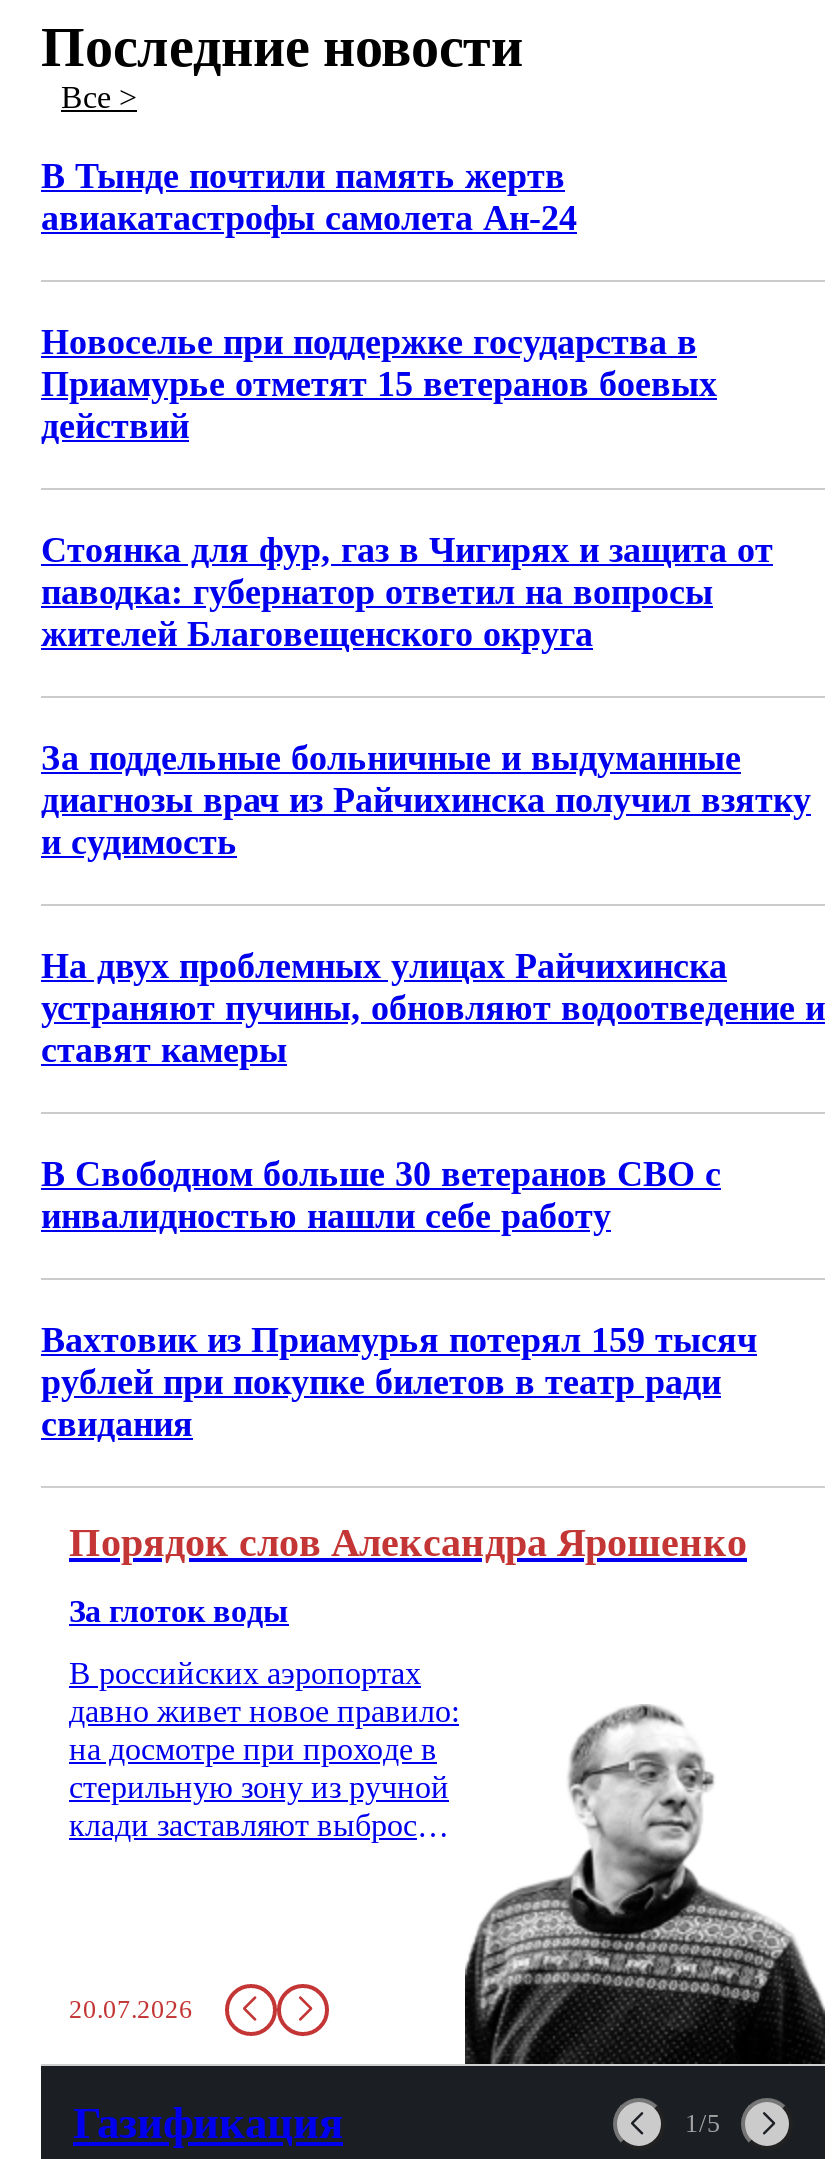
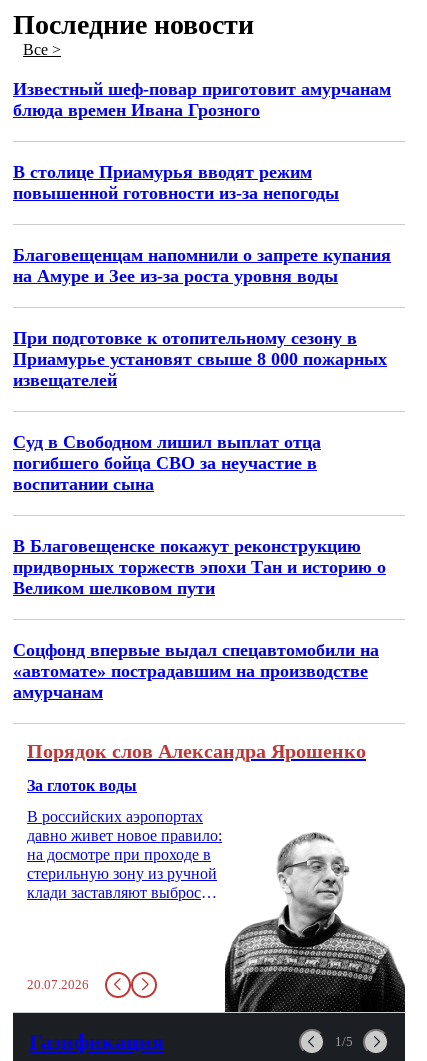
[41,157,577,239] В Тынде почтили память жертв | авиакатастрофы самолета Ан-24 -> [13,79,391,120] Известный шеф-повар приготовит амурчанам | блюда времен Ивана Грозного
[41,323,717,447] Новоселье при поддержке государства в | Приамурье отметят 15 ветеранов боевых | действий -> [13,162,339,203] В столице Приамурья вводят режим | повышенной готовности из-за непогоды
[41,531,773,655] Стоянка для фур, газ в Чигирях и защита от | паводка: губернатор ответил на вопросы | жителей Благовещенского округа -> [13,245,391,286] Благовещенцам напомнили о запрете купания | на Амуре и Зее из-за роста уровня воды
[41,739,811,863] За поддельные больничные и выдуманные | диагнозы врач из Райчихинска получил взятку | и судимость -> [13,328,387,390] При подготовке к отопительному сезону в | Приамурье установят свыше 8 000 пожарных | извещателей
[41,947,825,1071] На двух проблемных улицах Райчихинска | устраняют пучины, обновляют водоотведение и | ставят камеры -> [13,432,321,494] Суд в Свободном лишил выплат отца | погибшего бойца СВО за неучастие в | воспитании сына
[41,1155,721,1237] В Свободном больше 30 ветеранов СВО с | инвалидностью нашли себе работу -> [13,536,386,598] В Благовещенске покажут реконструкцию | придворных торжеств эпохи Тан и историю о | Великом шелковом пути
[41,1321,757,1445] Вахтовик из Приамурья потерял 159 тысяч | рублей при покупке билетов в театр ради | свидания -> [13,640,379,702] Соцфонд впервые выдал спецавтомобили на | «автомате» пострадавшим на производстве | амурчанам

